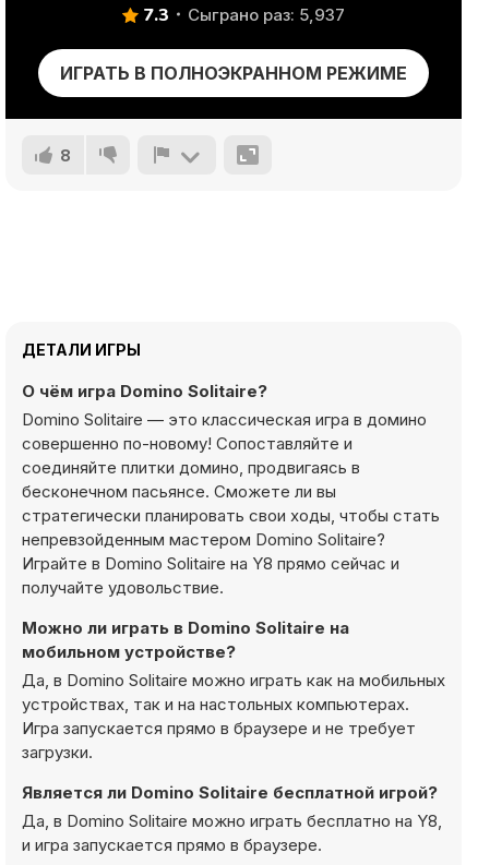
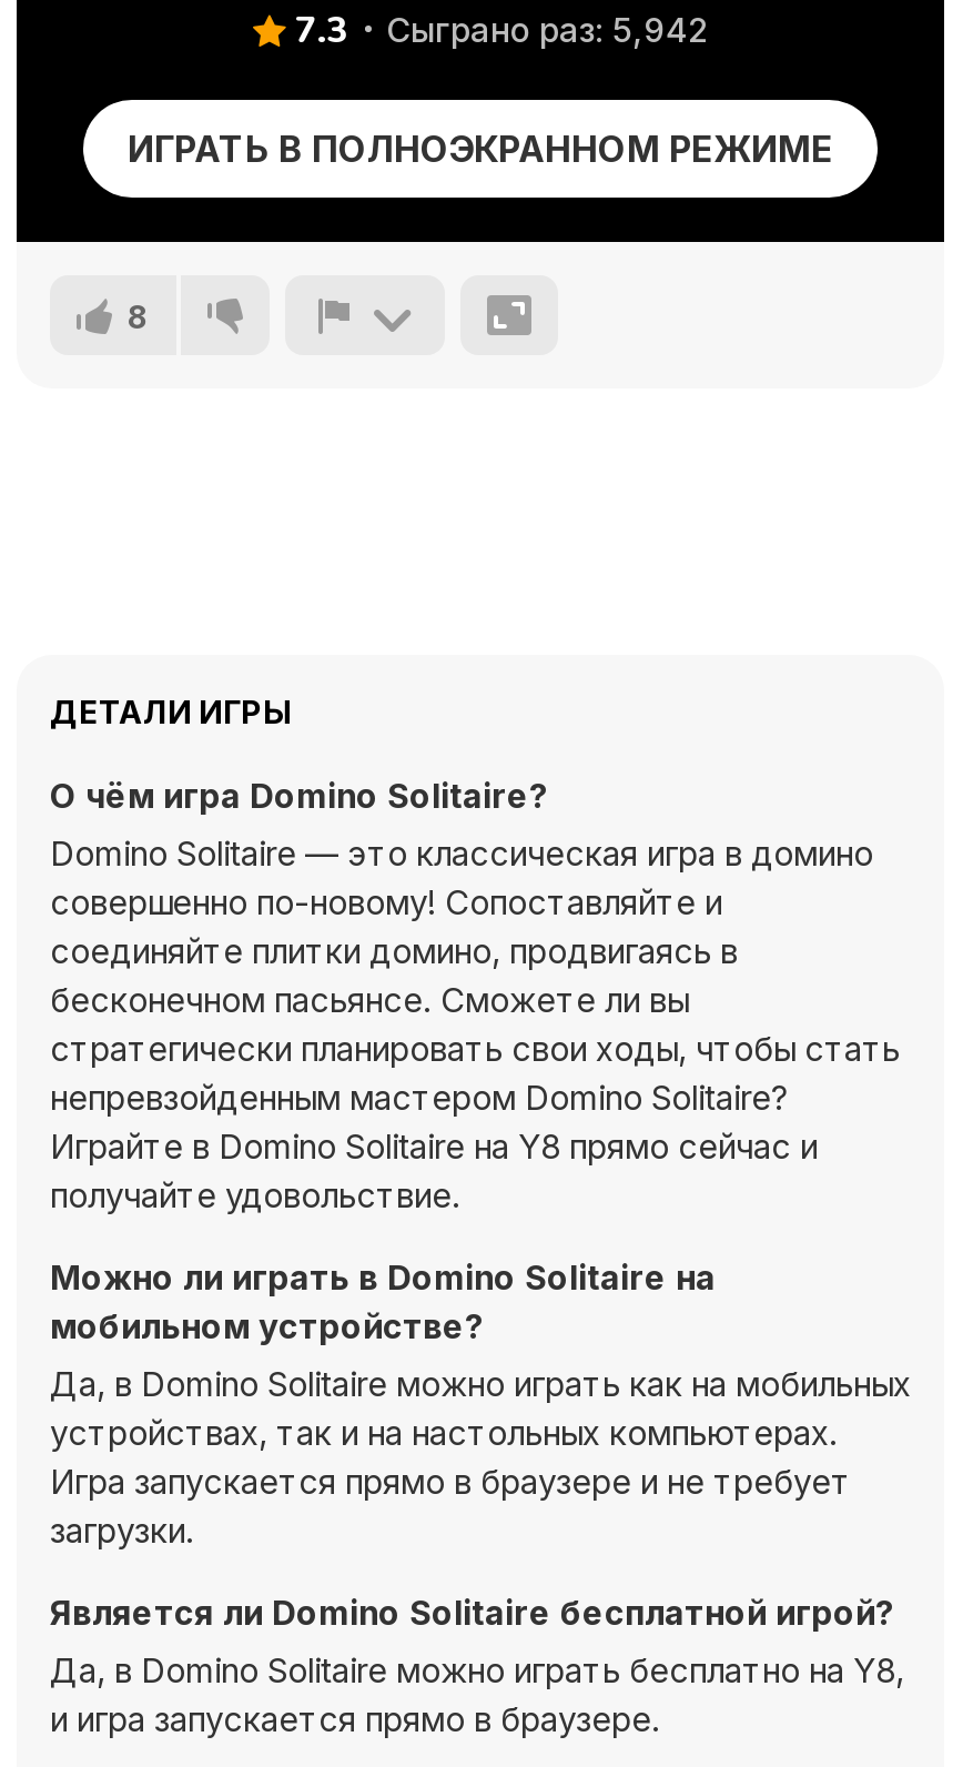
[143,3,345,27] 7.3 Сыграно раз: 5,937 -> [295,7,708,55] 7.3 Сыграно раз: 5,942

